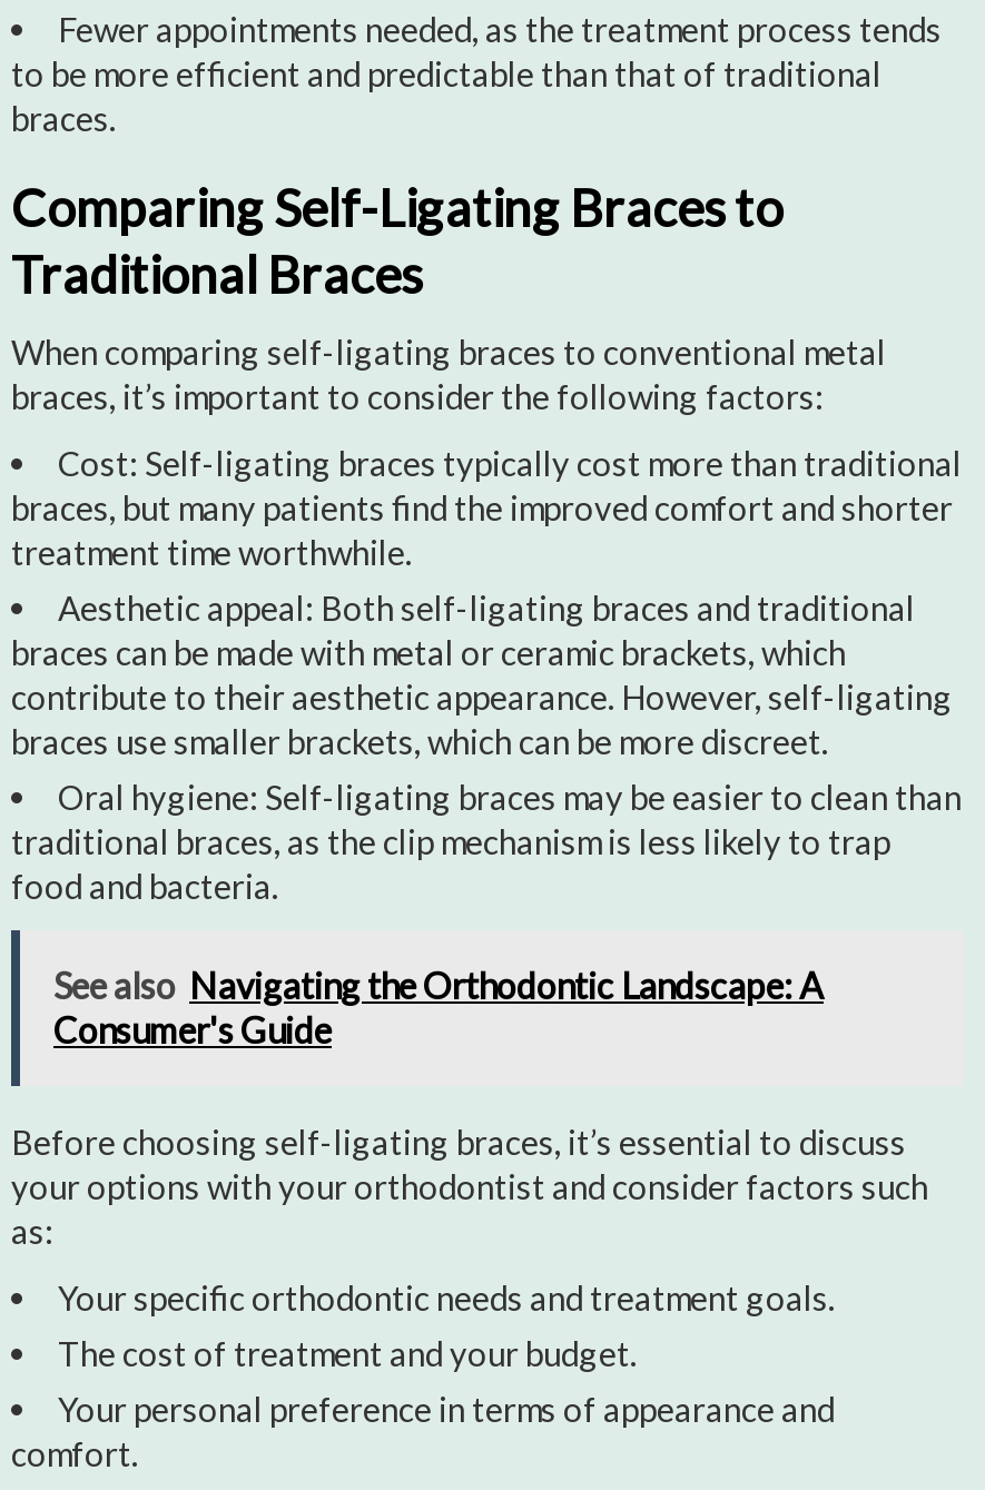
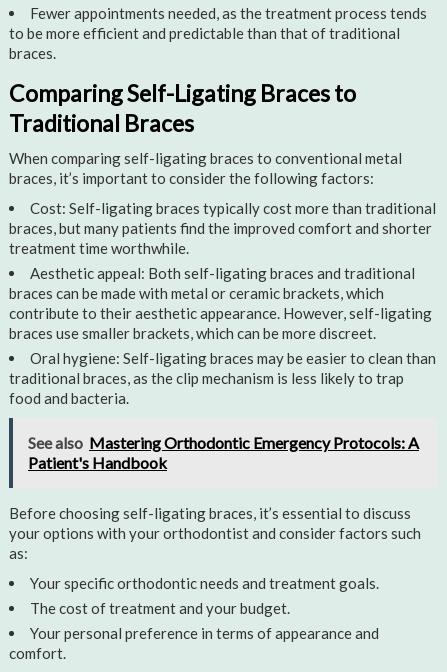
[53,964,824,1050] See also Navigating the Orthodontic Landscape: A | Consumer's Guide -> [28,433,419,472] See also Mastering Orthodontic Emergency Protocols: A | Patient's Handbook

